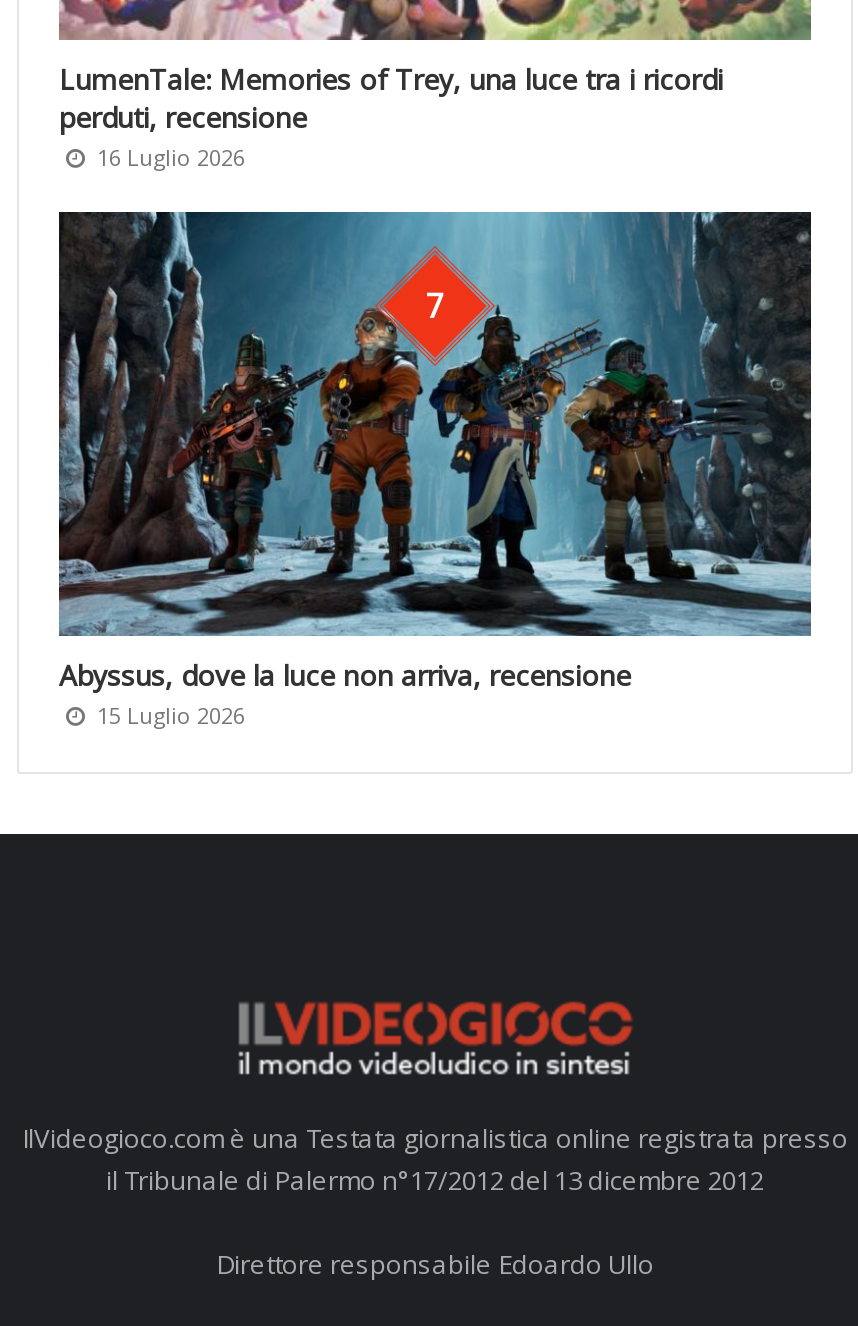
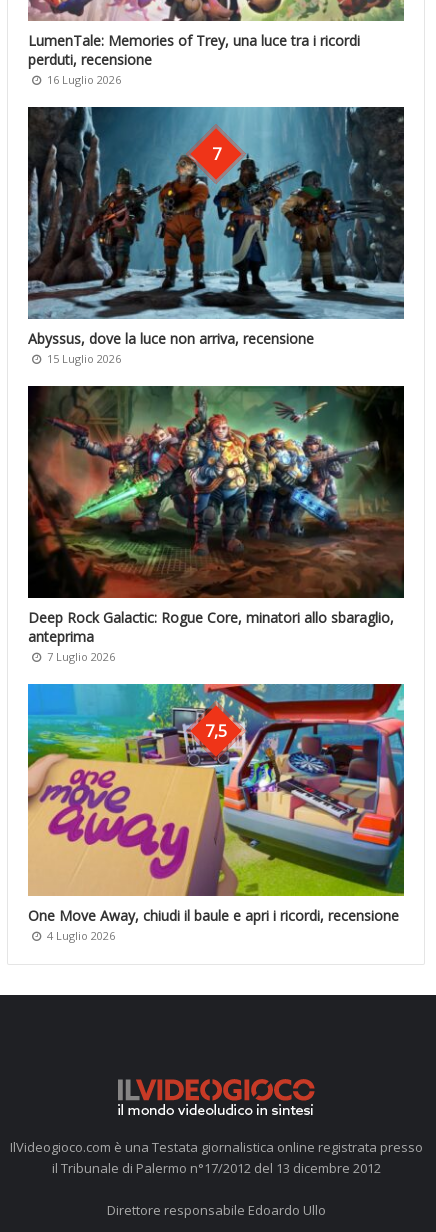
none -> [27,385,404,664] [image] | Deep Rock Galactic: Rogue Core, minatori allo sbaraglio, | anteprima | 7 Luglio 2026
none -> [27,683,405,897] [image] | 7,5
none -> [28,906,399,943] One Move Away, chiudi il baule e apri i ricordi, recensione | 4 Luglio 2026

